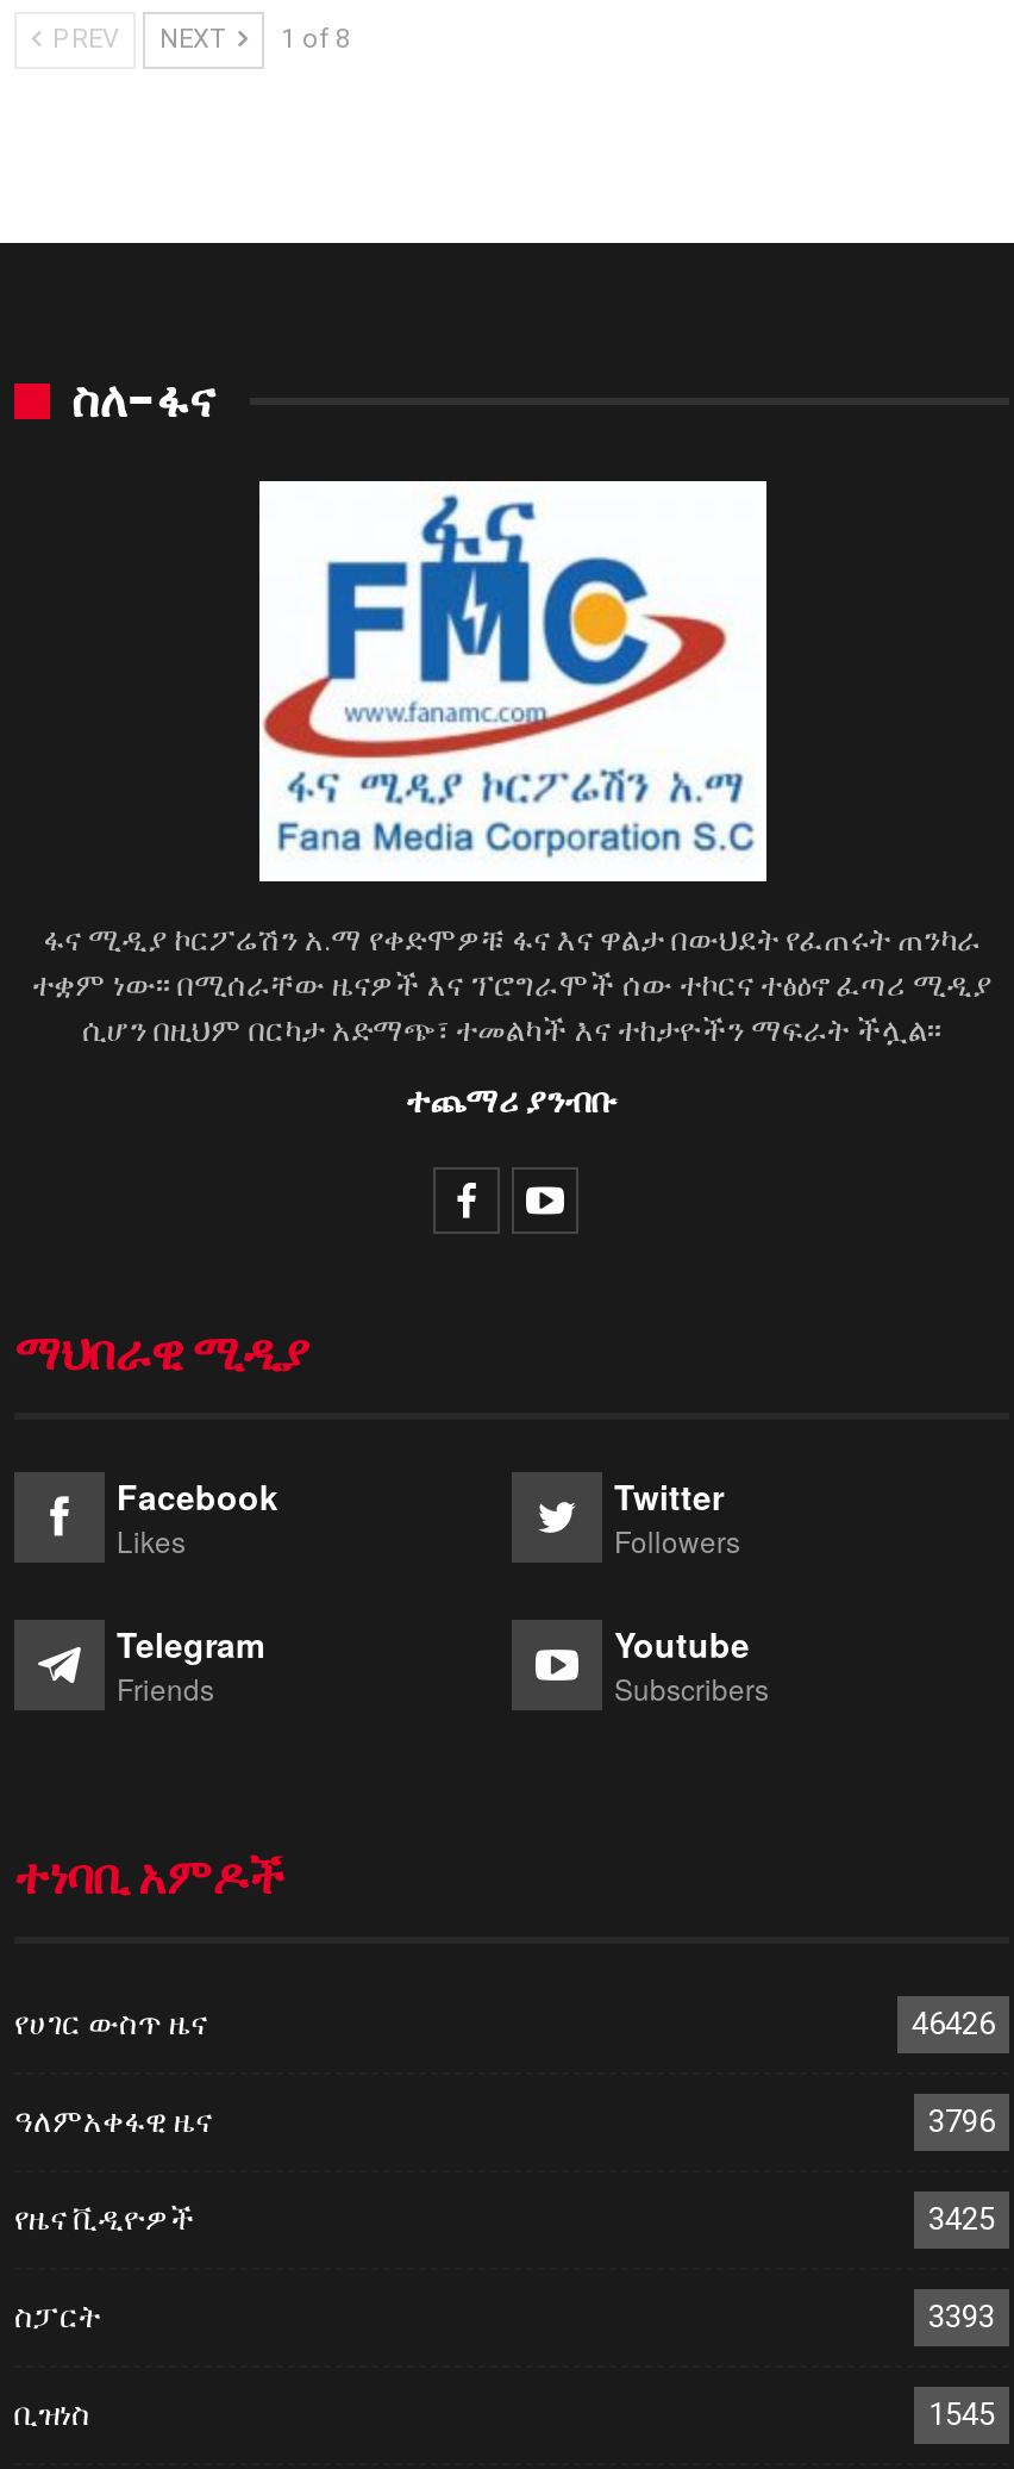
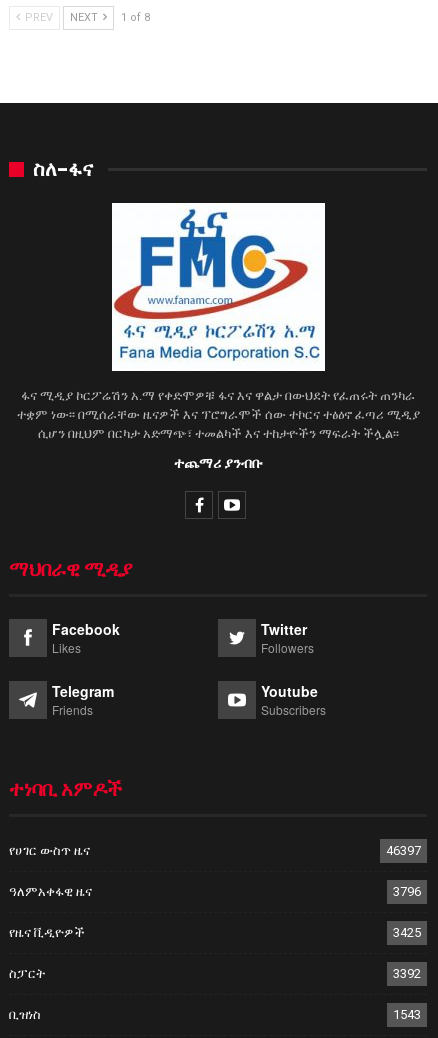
[912,2005,995,2041] 46426 -> [386,843,421,858] 46397
[928,2298,995,2334] 3393 -> [393,966,421,981] 3392
[928,2396,995,2432] 1545 -> [393,1007,421,1022] 1543

